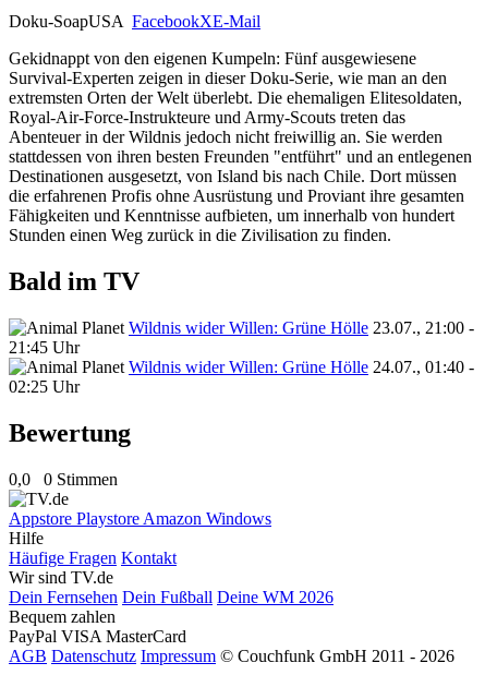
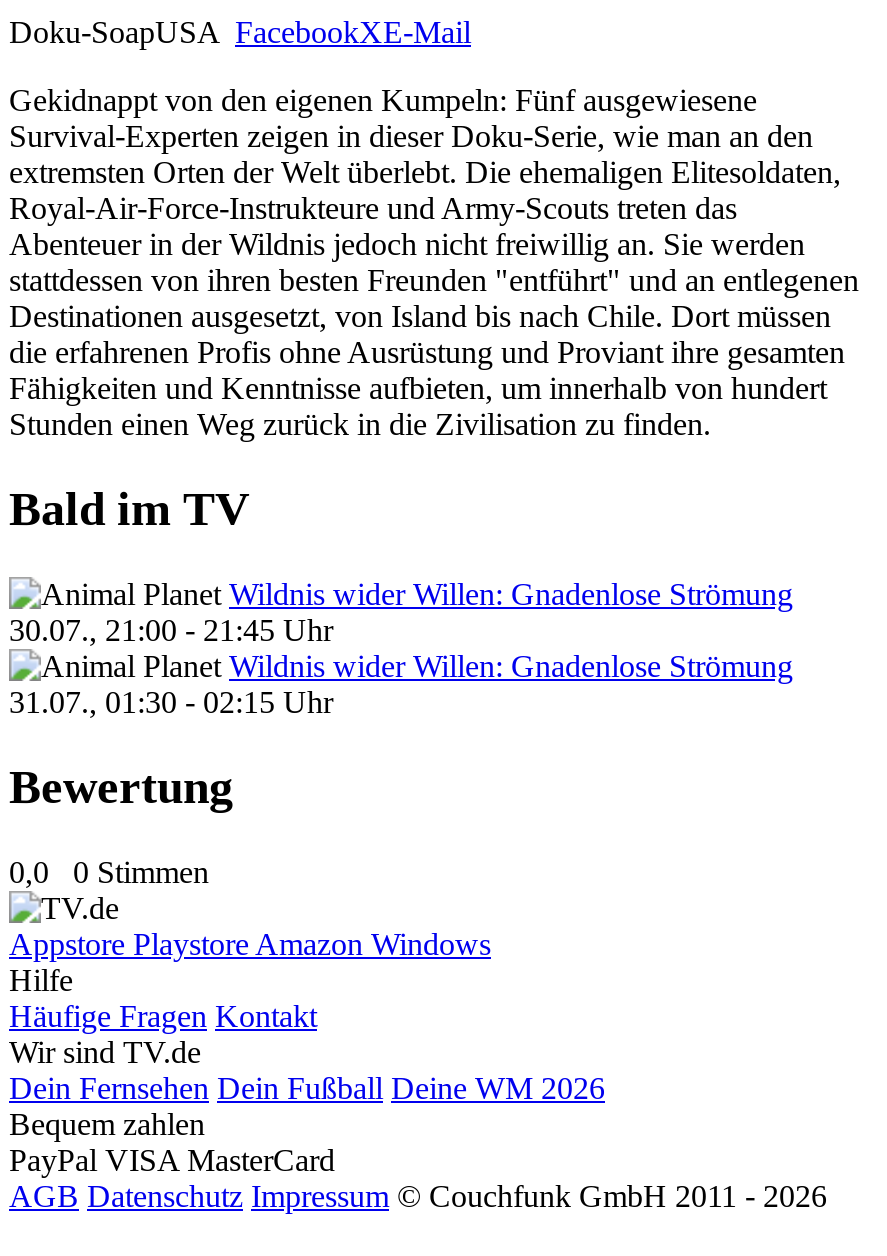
[9,318,474,396] Wildnis wider Willen: Grüne Hölle 23.07., 21:00 - | 21:45 Uhr | Wildnis wider Willen: Grüne Hölle 24.07., 01:40 - | 02:25 Uhr -> [9,576,793,718] Wildnis wider Willen: Gnadenlose Strömung | 30.07., 21:00 - 21:45 Uhr | Wildnis wider Willen: Gnadenlose Strömung | 31.07., 01:30 - 02:15 Uhr

